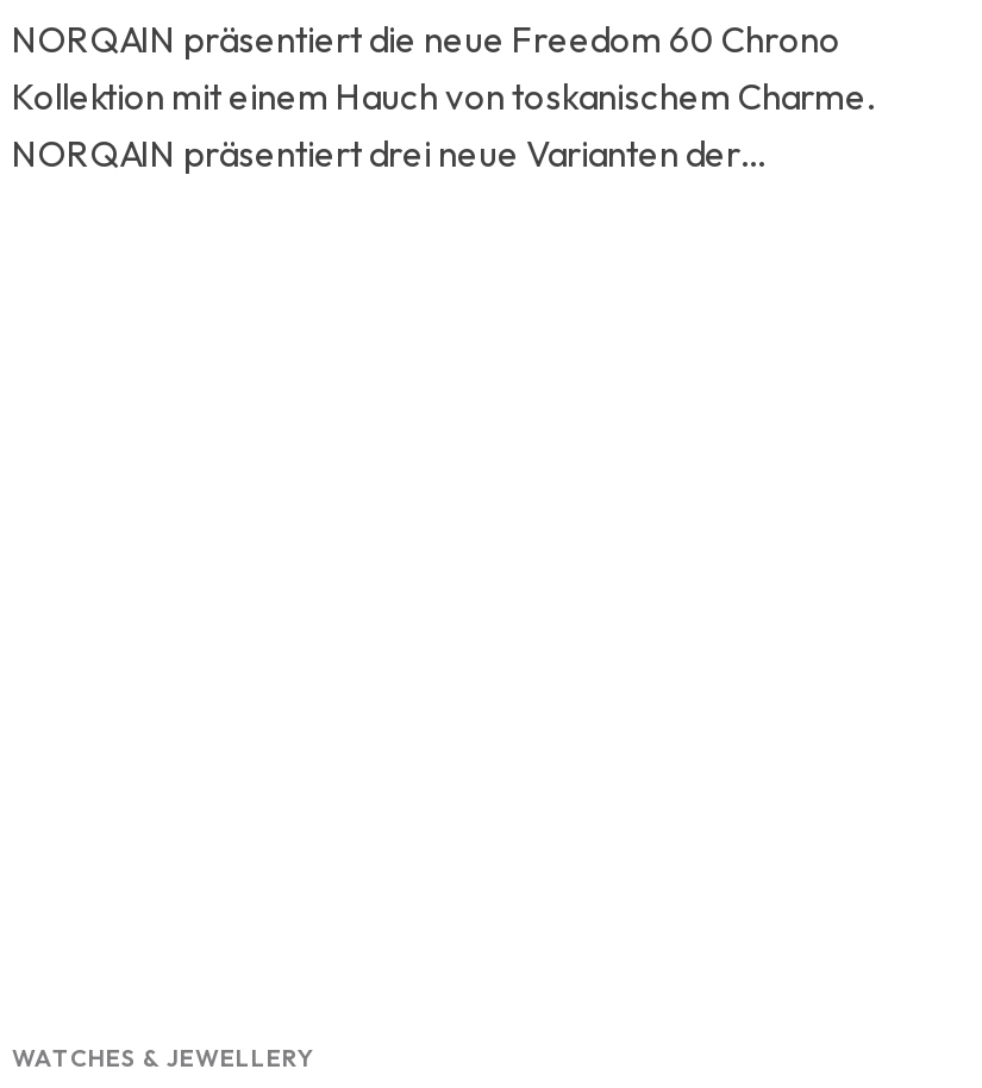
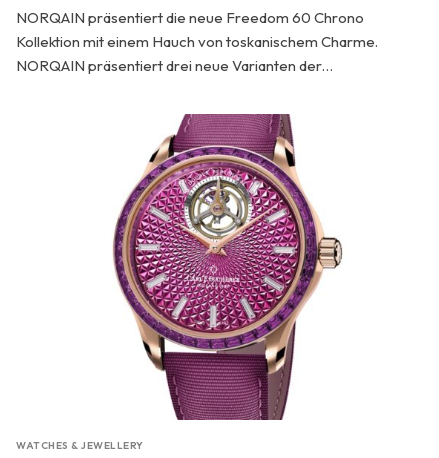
none -> [112,113,343,421] [image]

